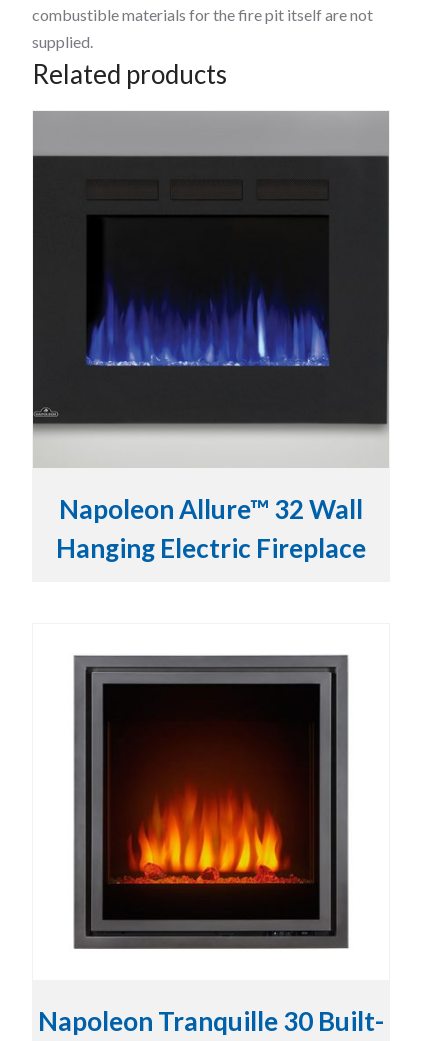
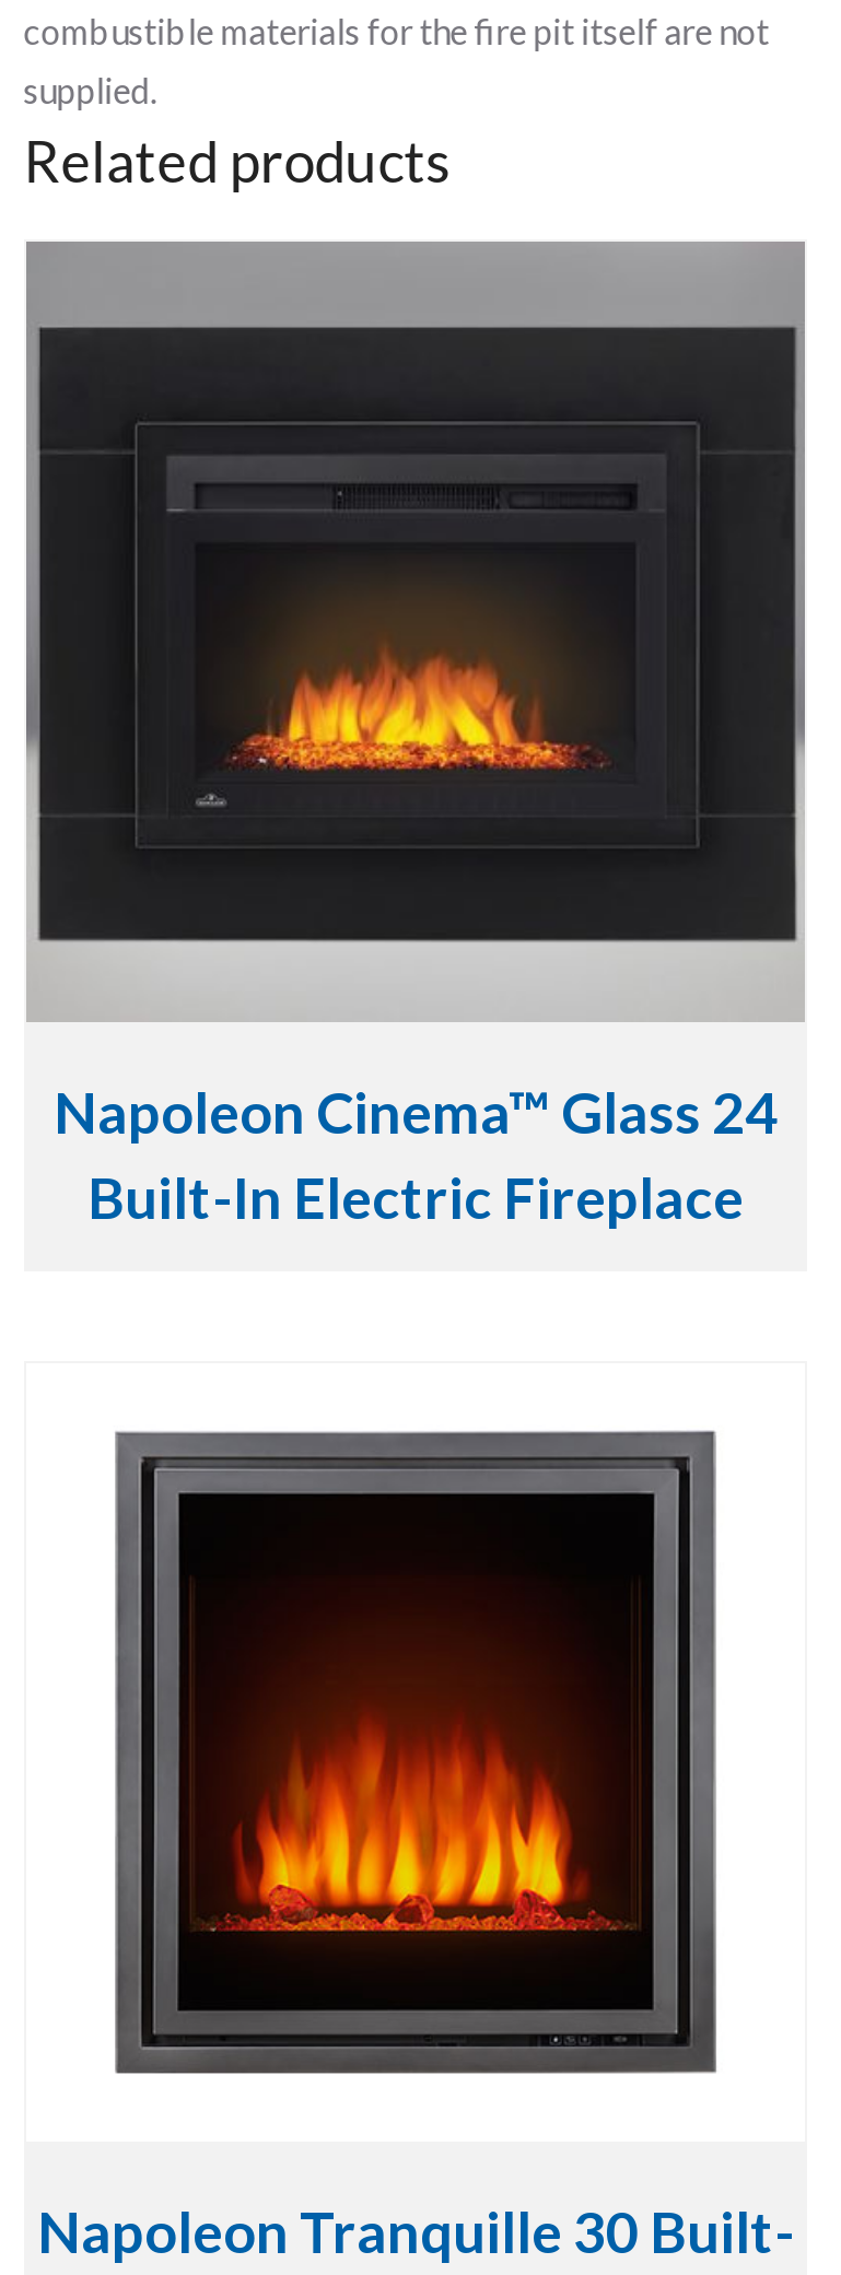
[33,150,389,430] [image] -> [26,325,805,941] [image]
[59,493,363,525] Napoleon Allure™ 32 Wall -> [54,1076,778,1146] Napoleon Cinema™ Glass 24
[56,532,366,564] Hanging Electric Fireplace -> [87,1161,744,1231] Built-In Electric Fireplace

